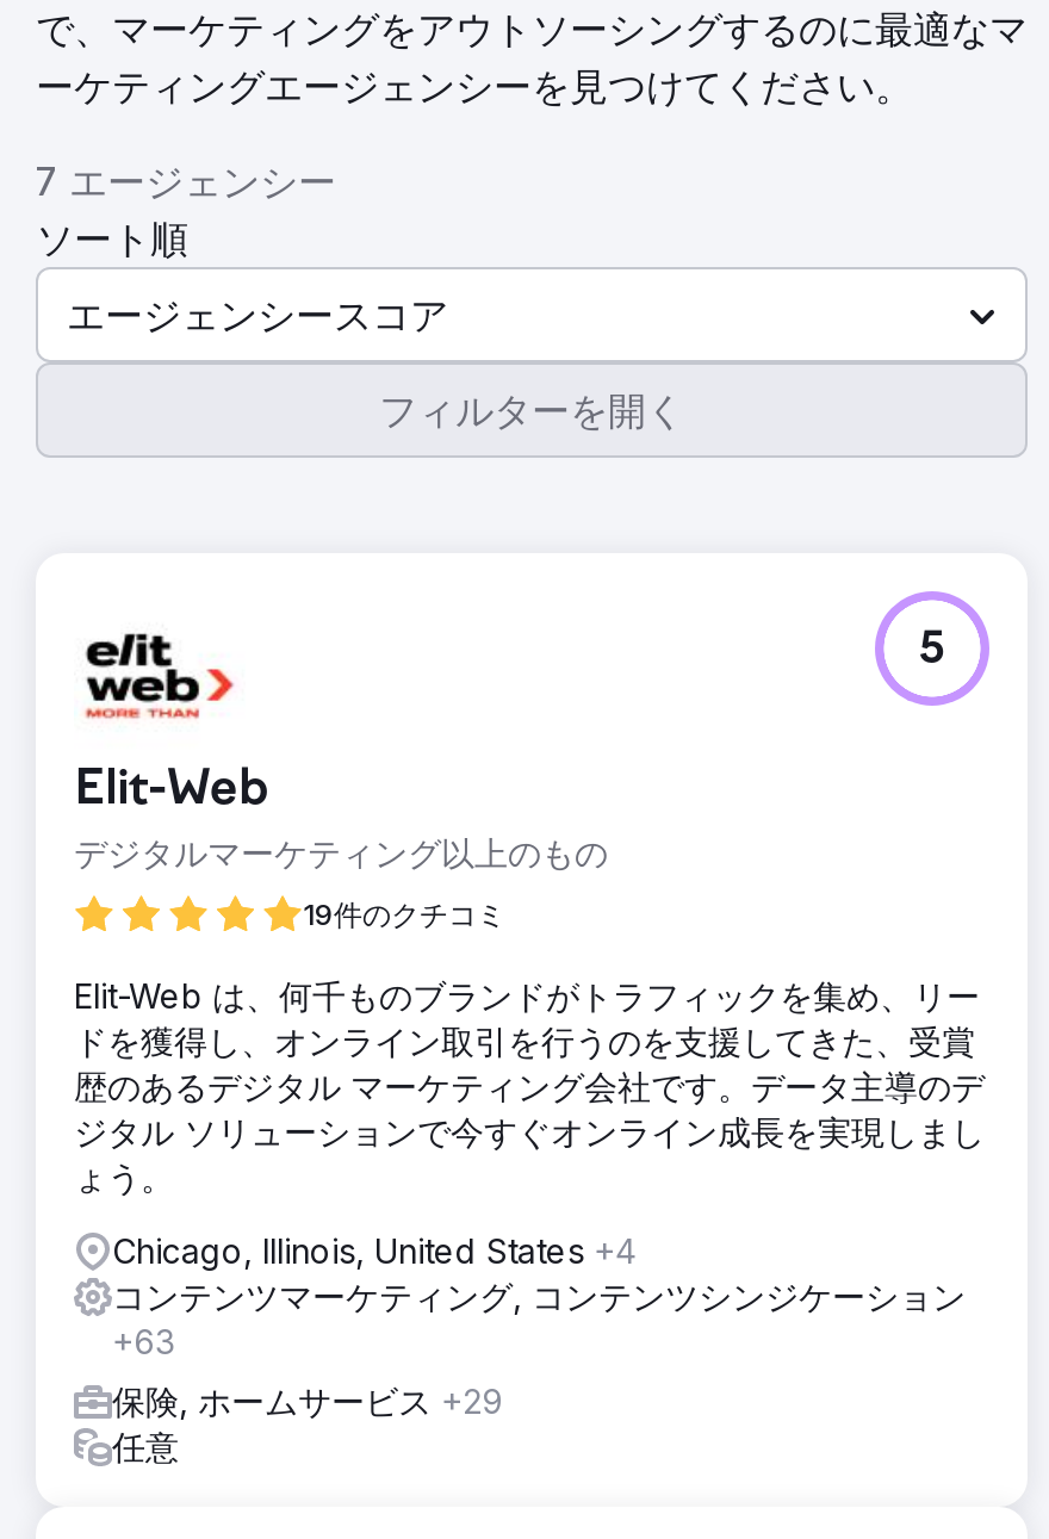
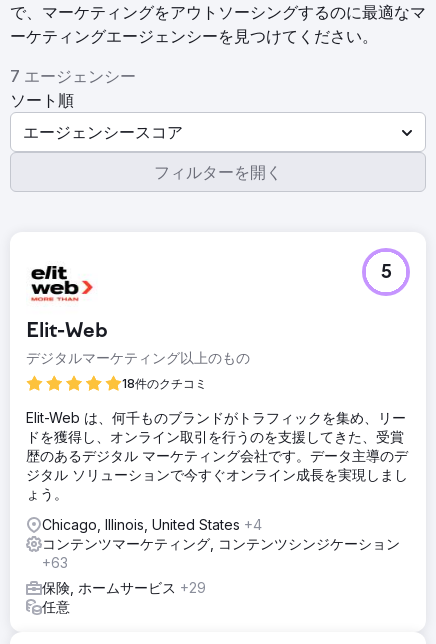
[303,896,505,932] 19件のクチコミ -> [122,376,207,391] 18件のクチコミ

